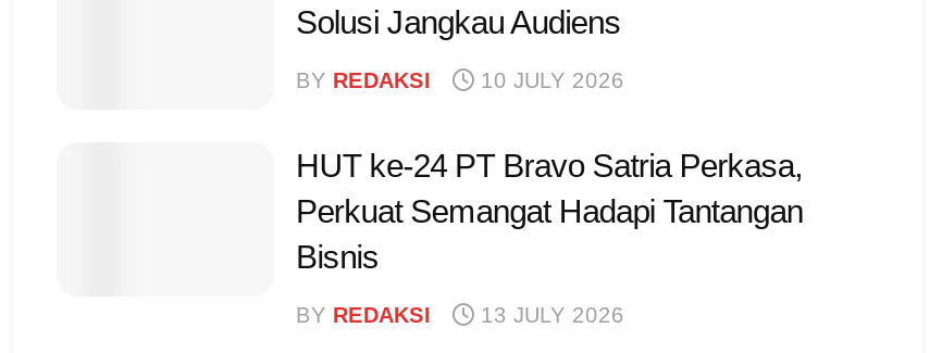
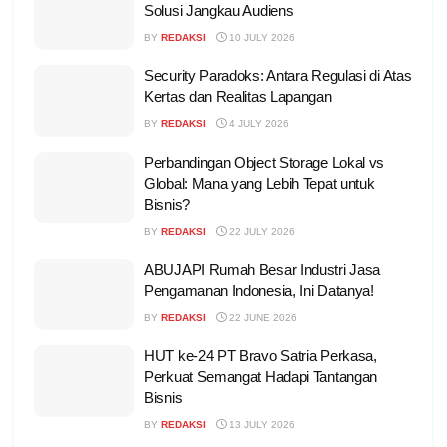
none -> [144,67,411,323] Security Paradoks: Antara Regulasi di Atas | Kertas dan Realitas Lapangan | BY REDAKSI | 4 JULY 2026 | Perbandingan Object Storage Lokal vs | Global: Mana yang Lebih Tepat untuk | Bisnis? | BY REDAKSI | 22 JULY 2026 | ABUJAPI Rumah Besar Industri Jasa | Pengamanan Indonesia, Ini Datanya! | BY REDAKSI | 22 JUNE 2026

